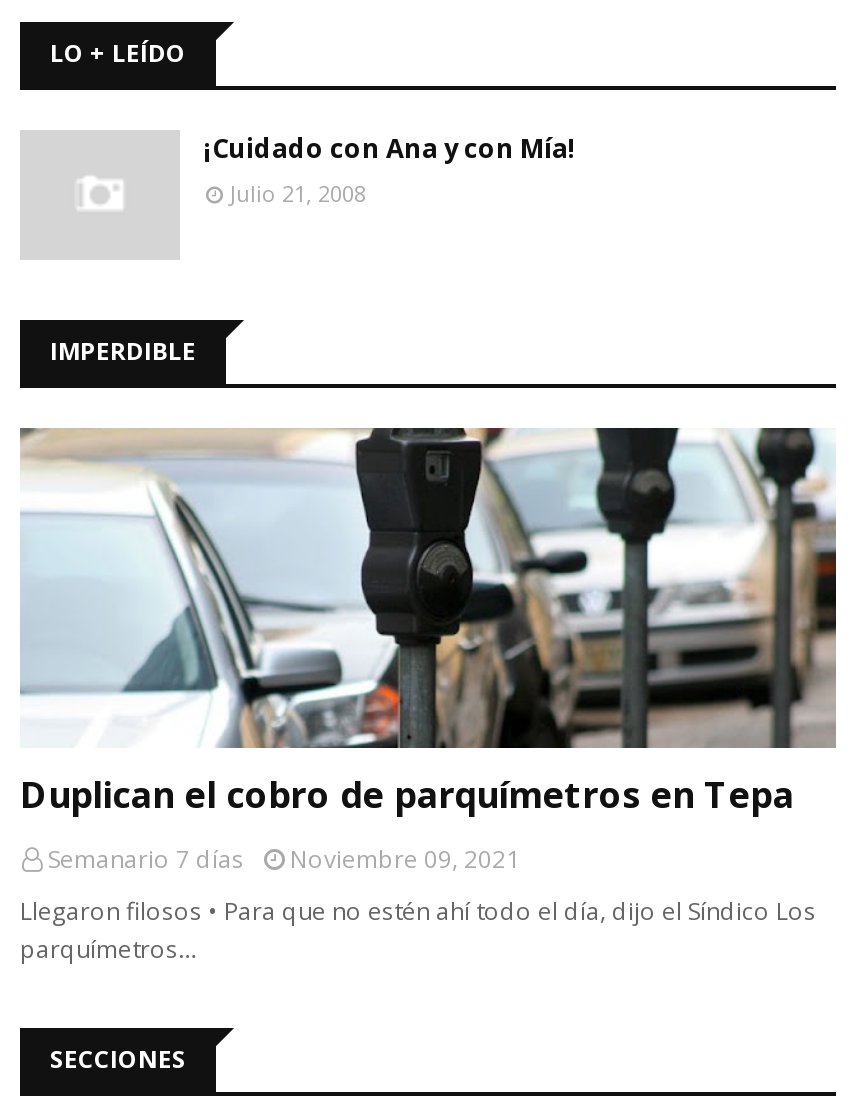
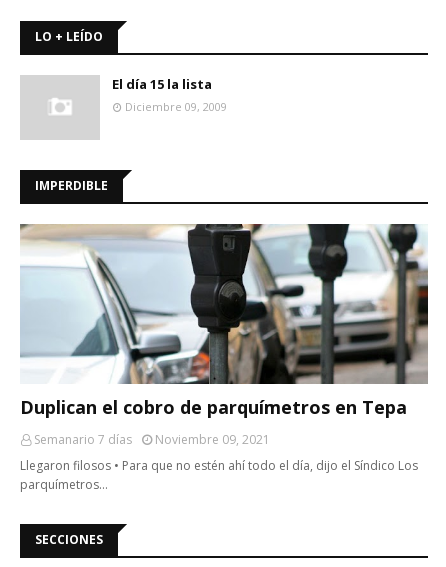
[204,130,576,208] ¡Cuidado con Ana y con Mía! | Julio 21, 2008 -> [112,75,227,114] El día 15 la lista | Diciembre 09, 2009

